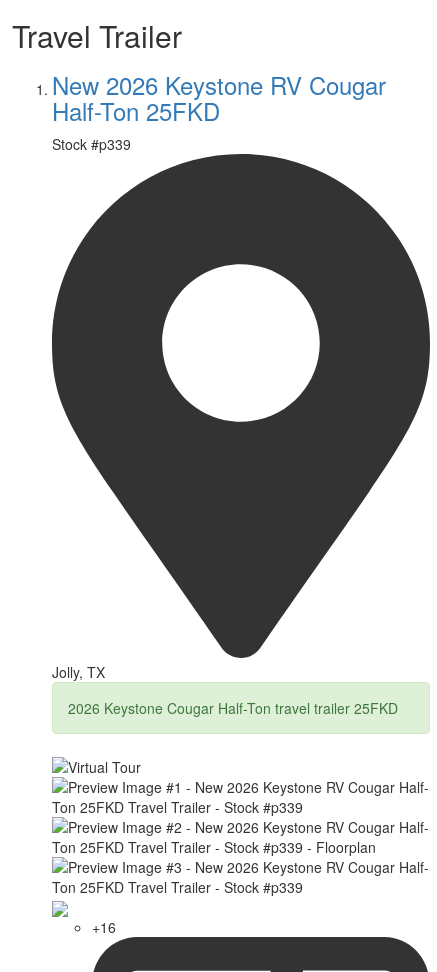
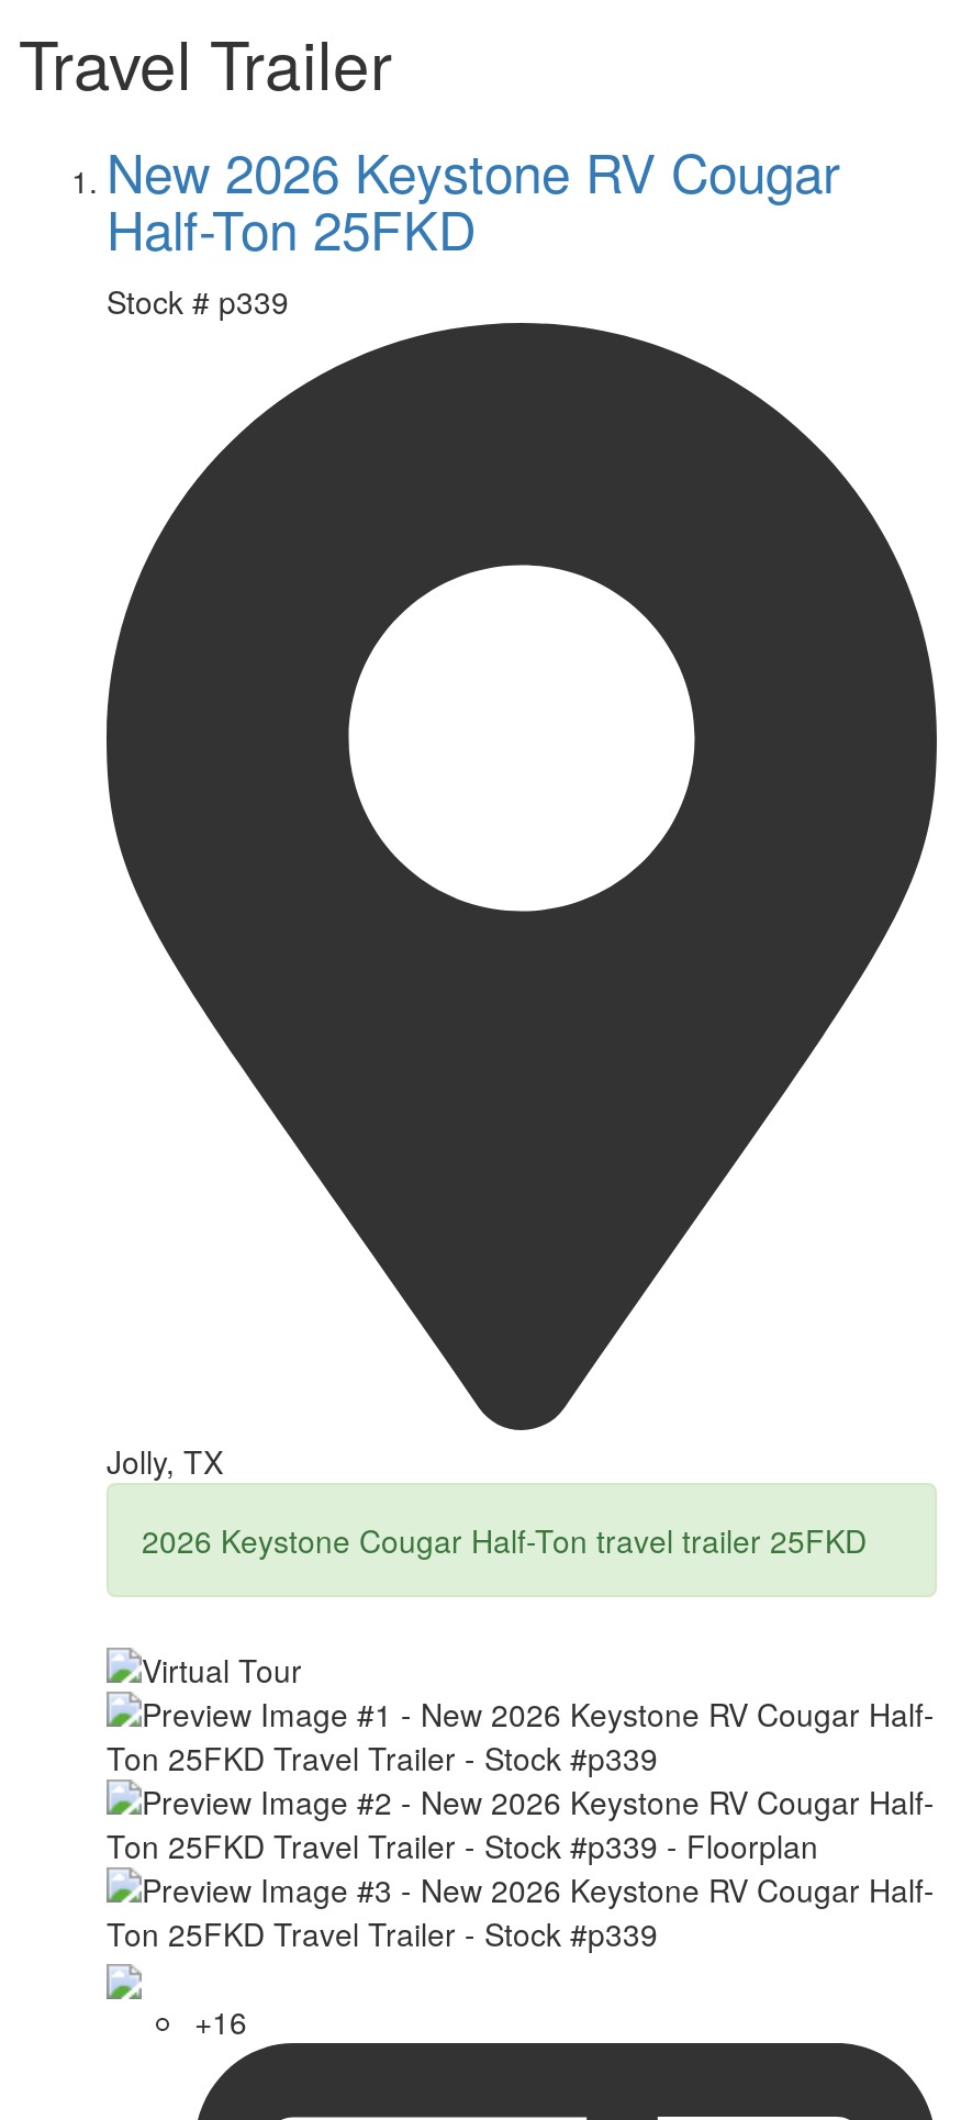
[52,134,131,154] Stock #p339 -> [107,280,289,324] Stock # p339

